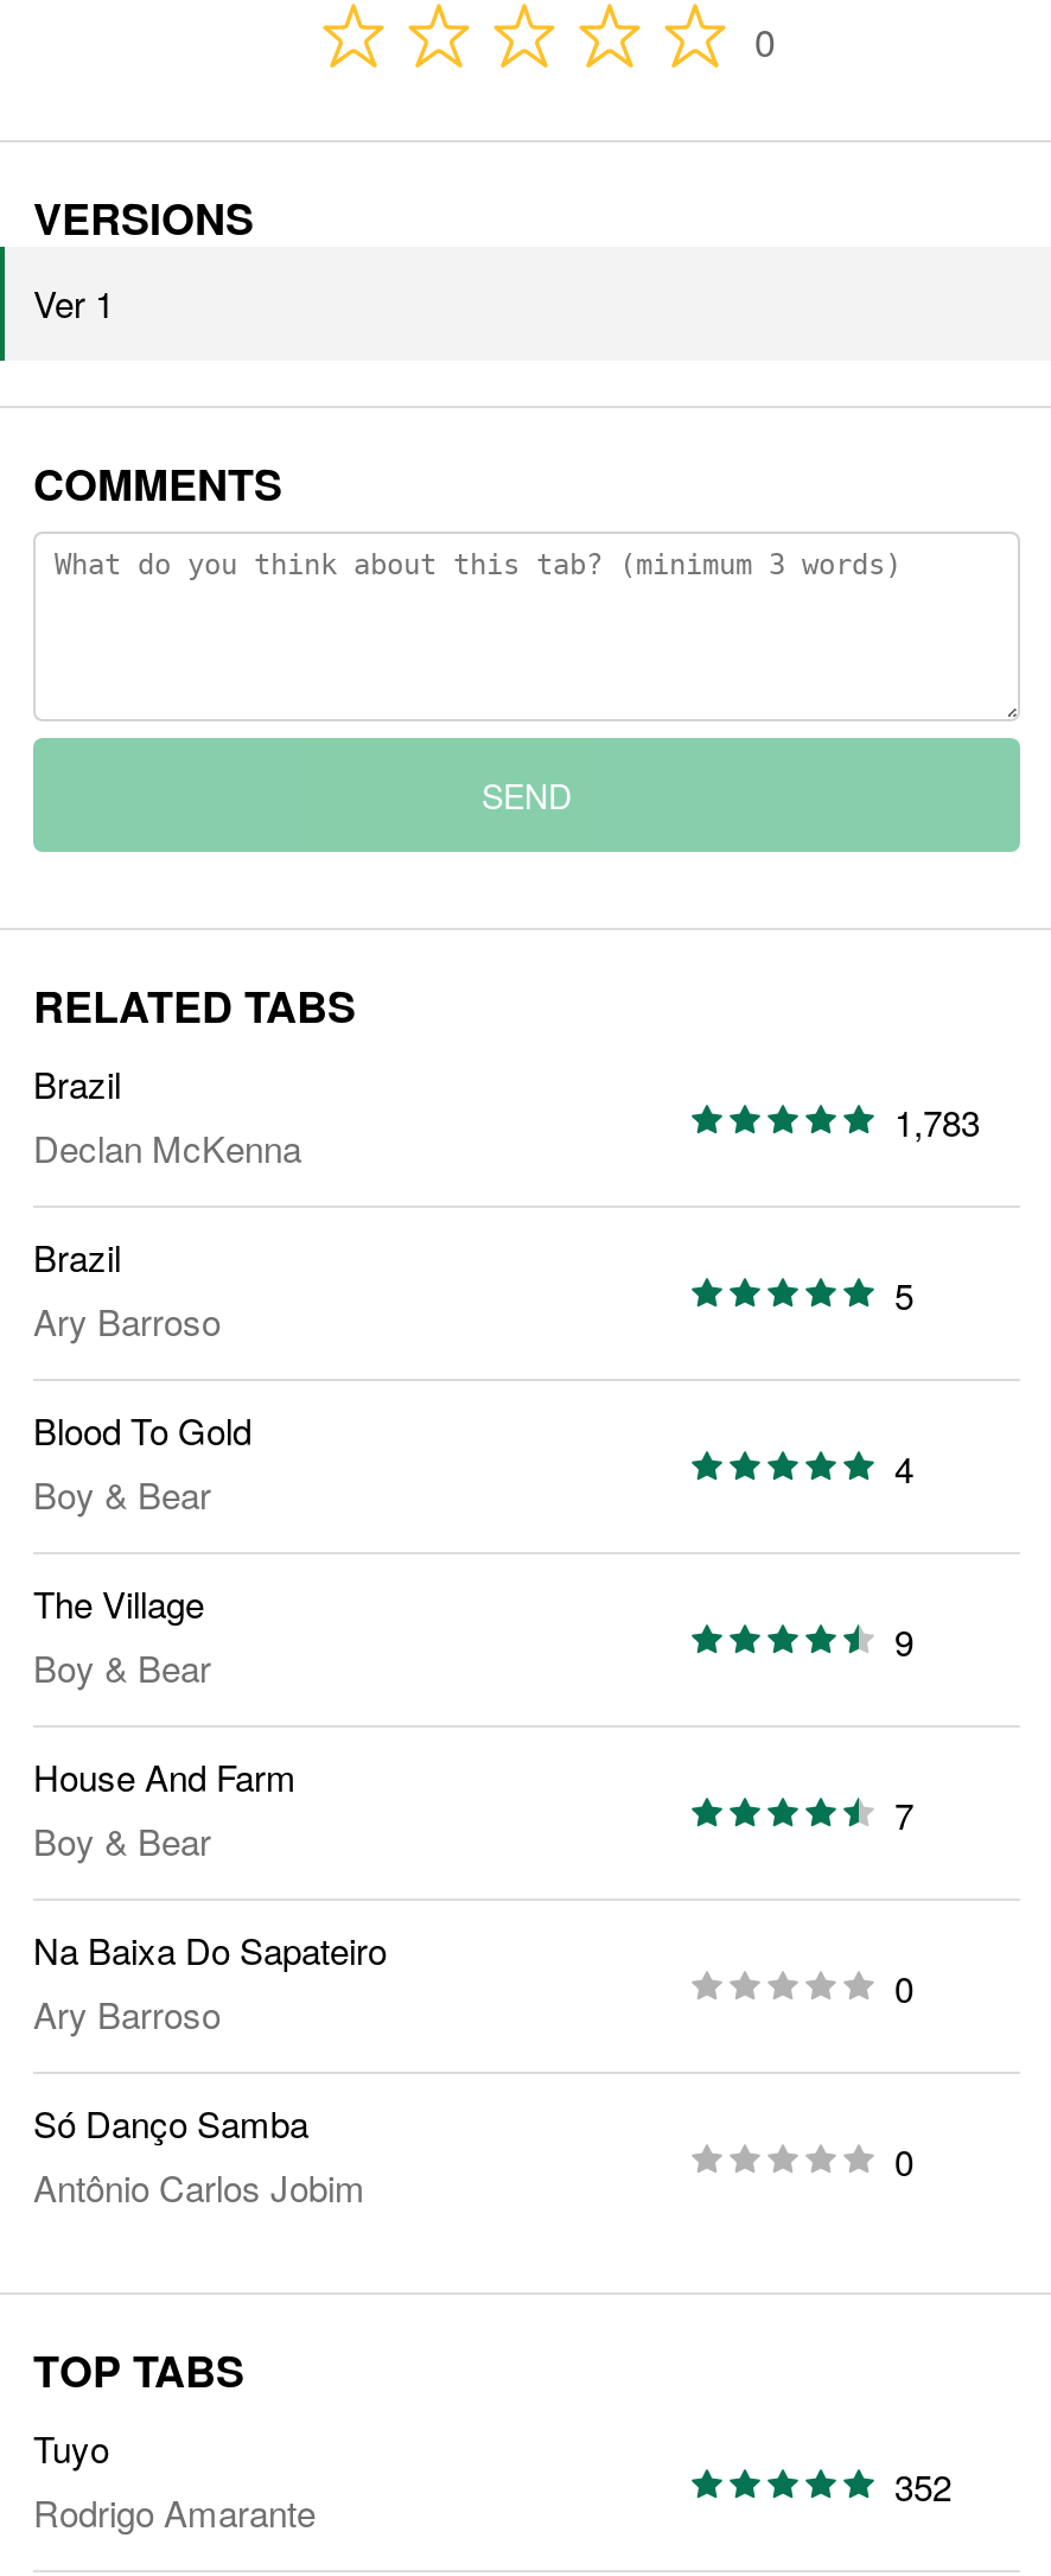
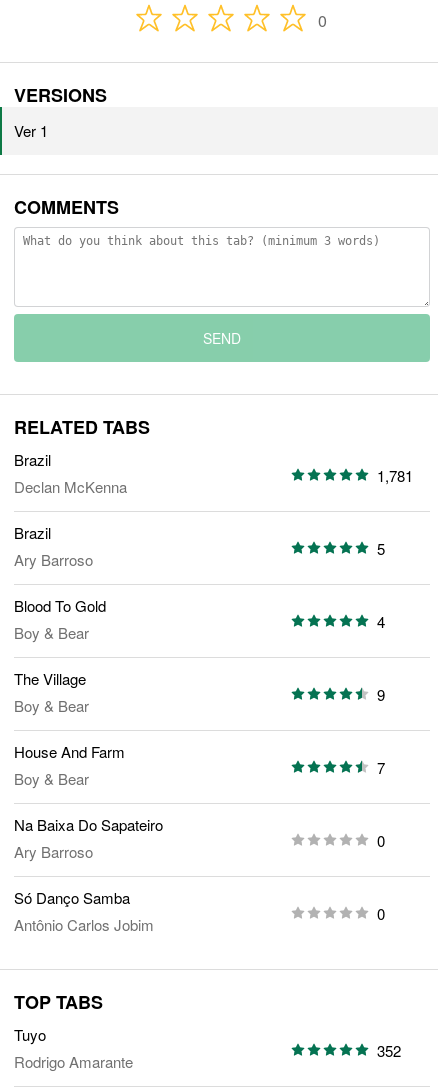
[894,1096,980,1145] 1,783 -> [377,465,413,486] 1,781

